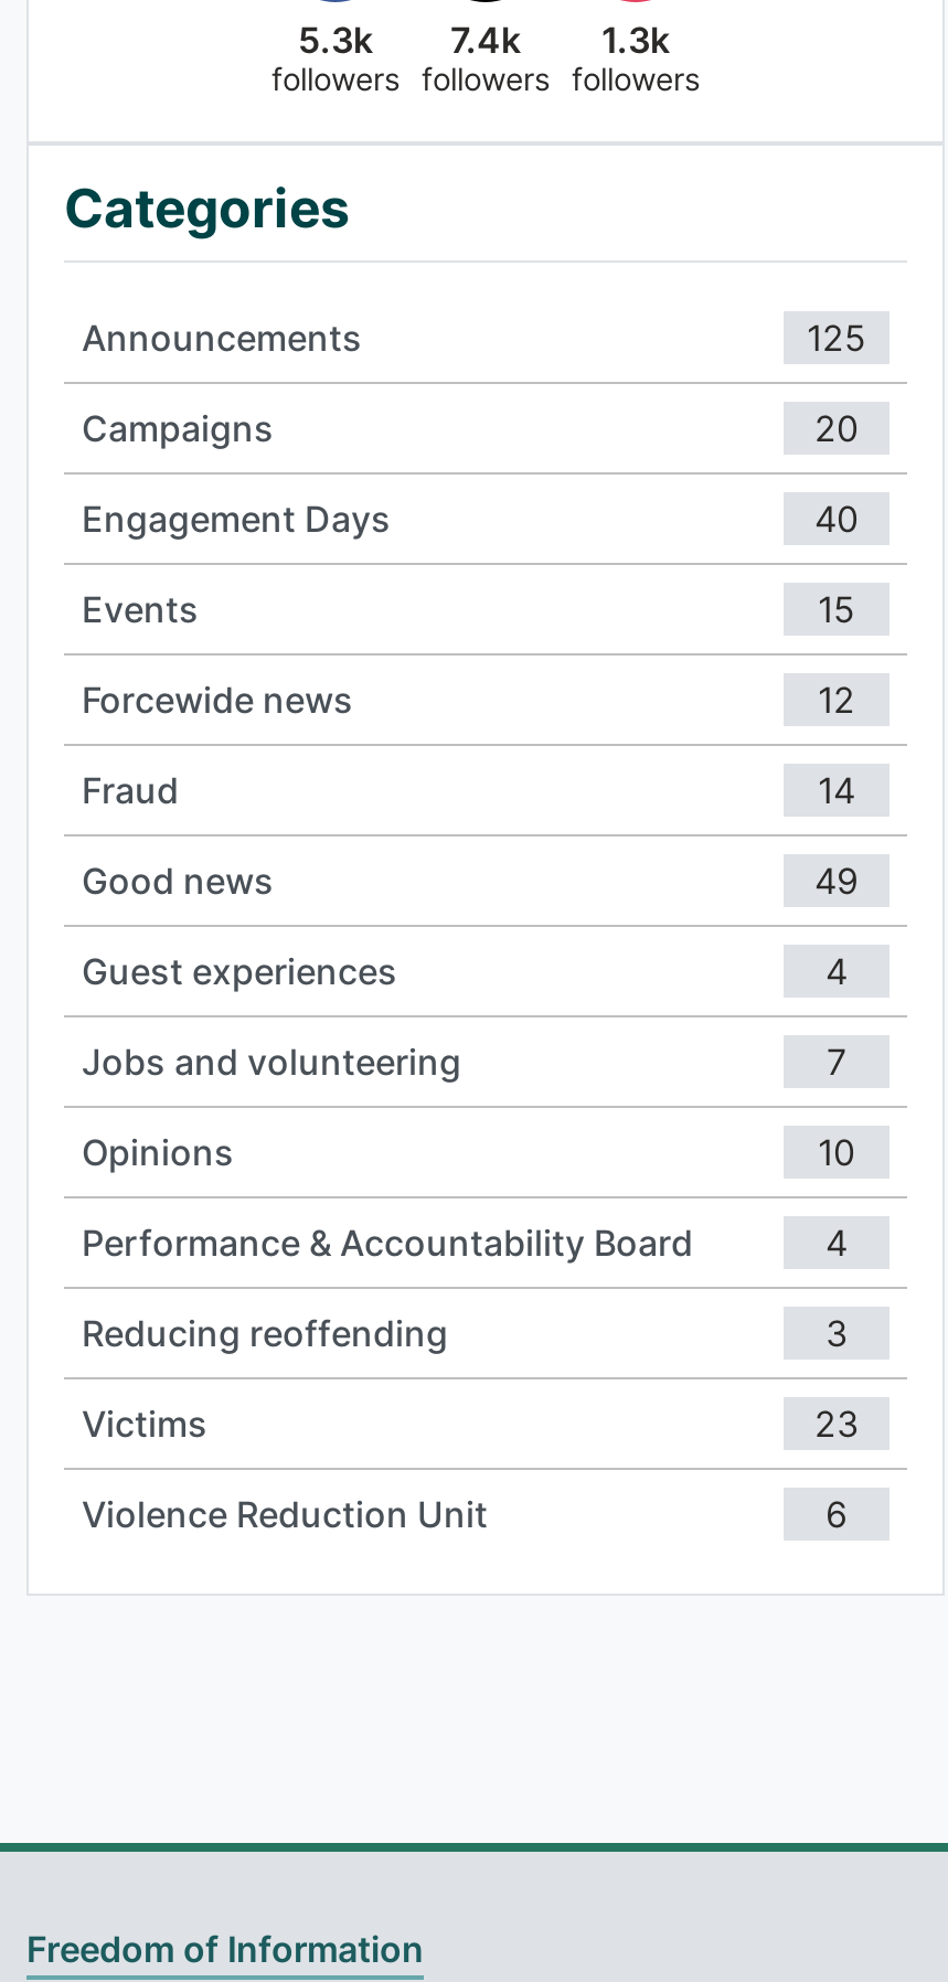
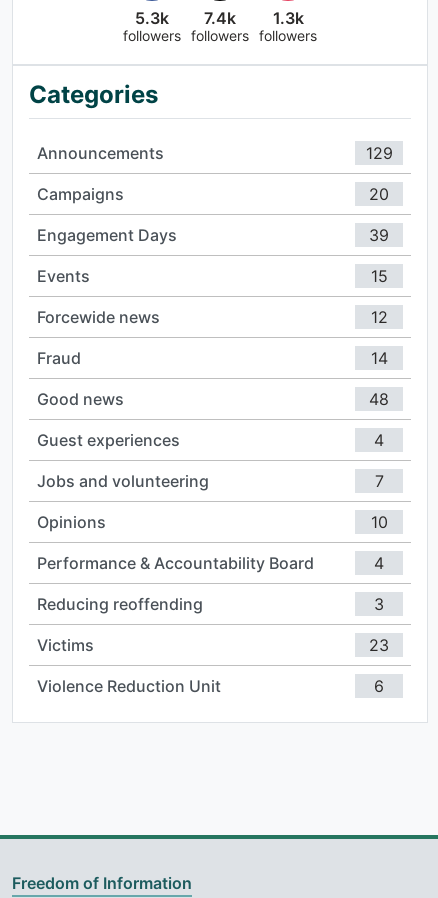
[807,316,866,360] 125 -> [365,143,392,163] 129
[814,497,859,541] 40 -> [369,225,389,245] 39
[814,859,859,903] 49 -> [369,389,389,409] 48

